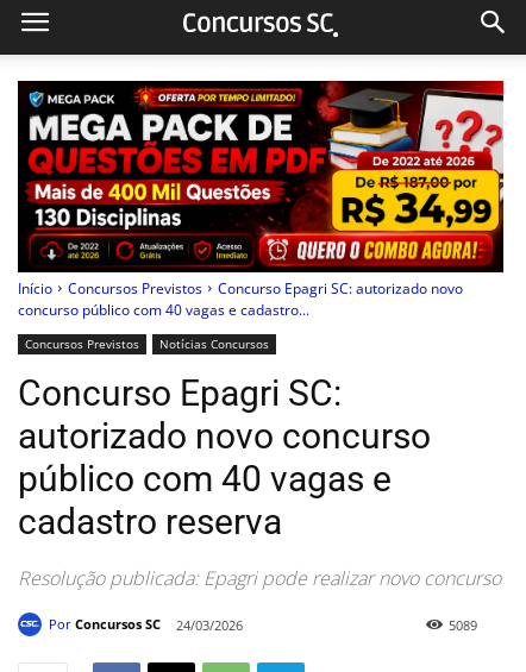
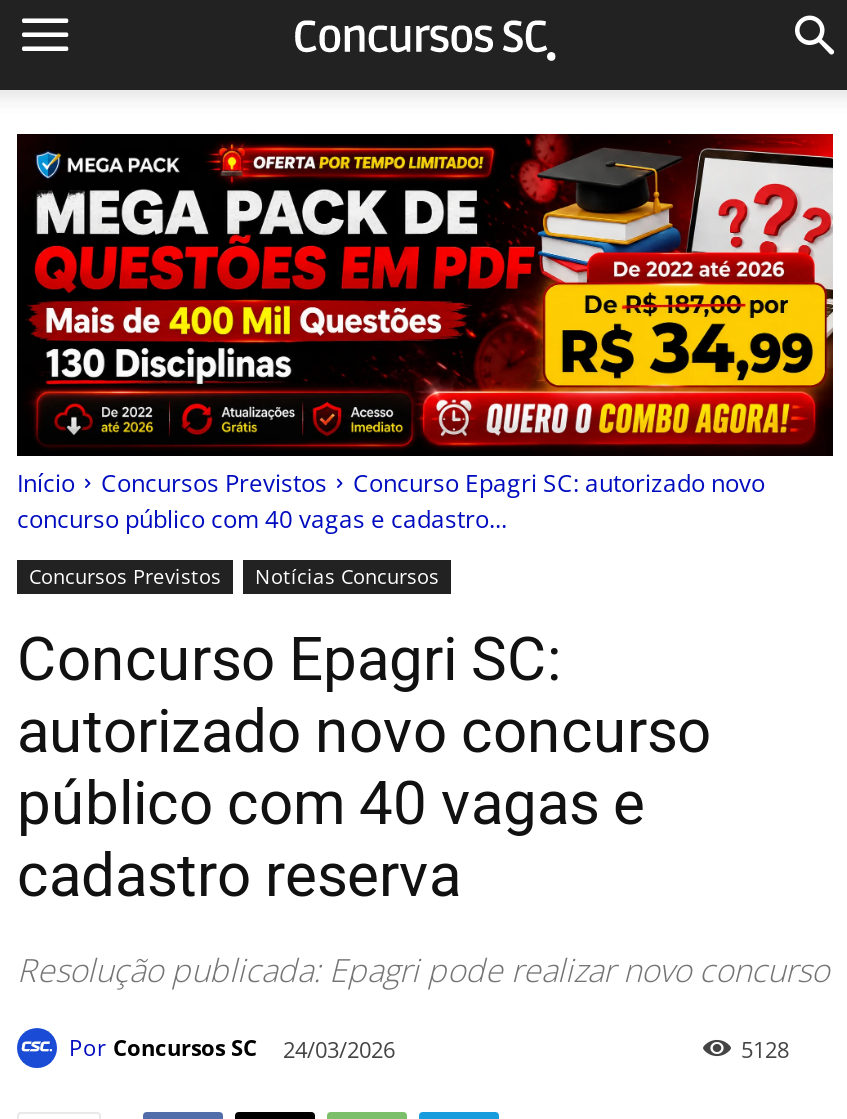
[449,616,477,634] 5089 -> [741,1034,789,1064] 5128

